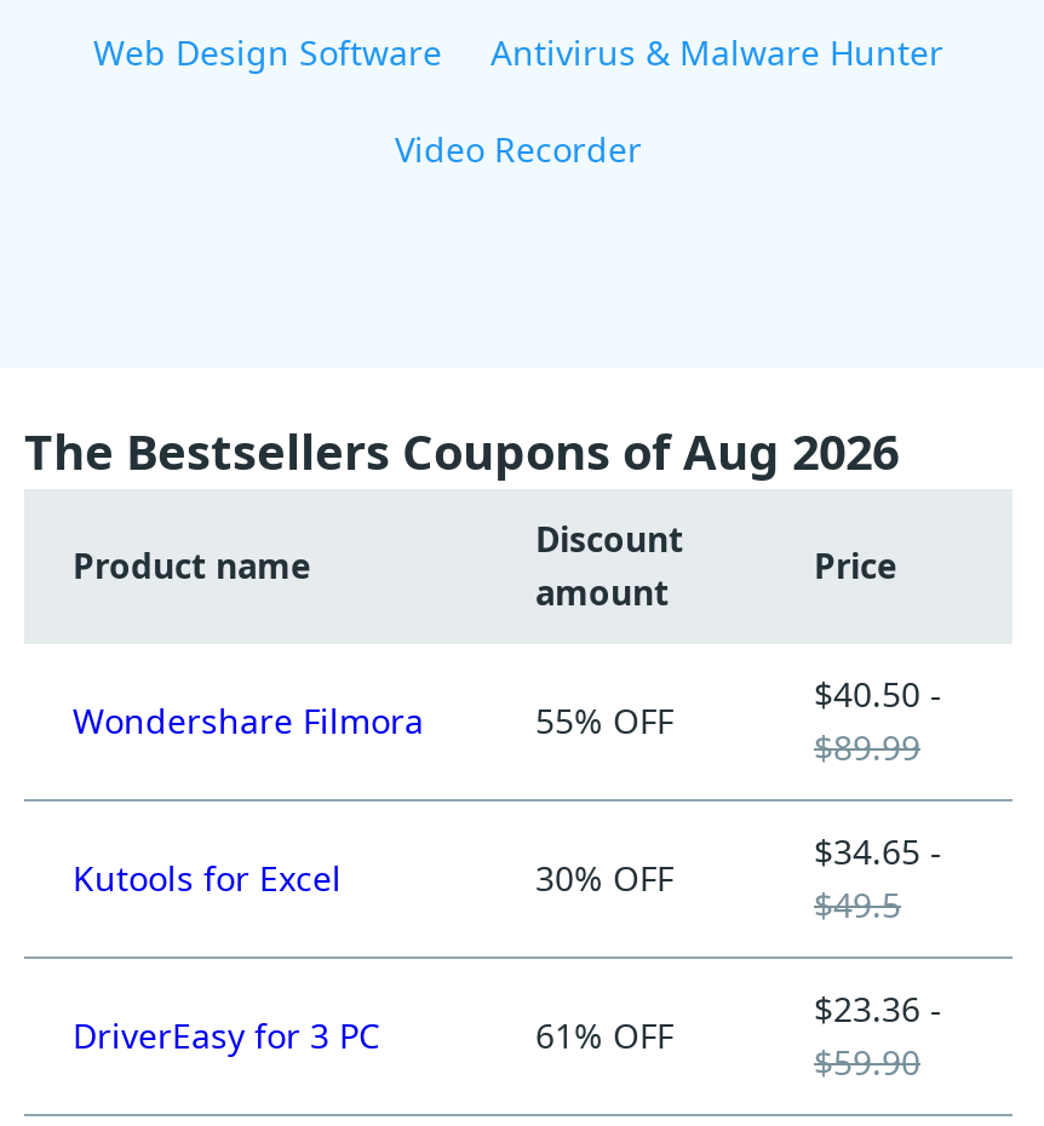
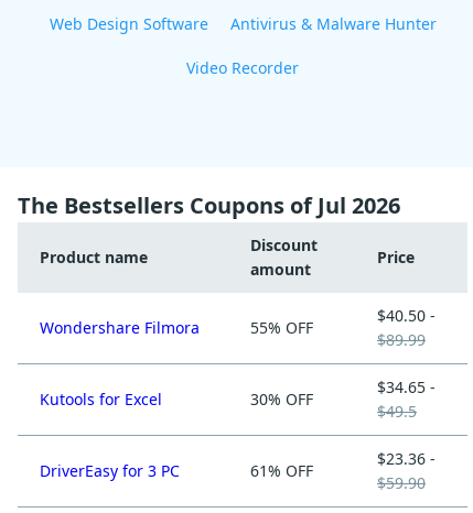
[24,419,899,484] The Bestsellers Coupons of Aug 2026 -> [18,190,400,220] The Bestsellers Coupons of Jul 2026

